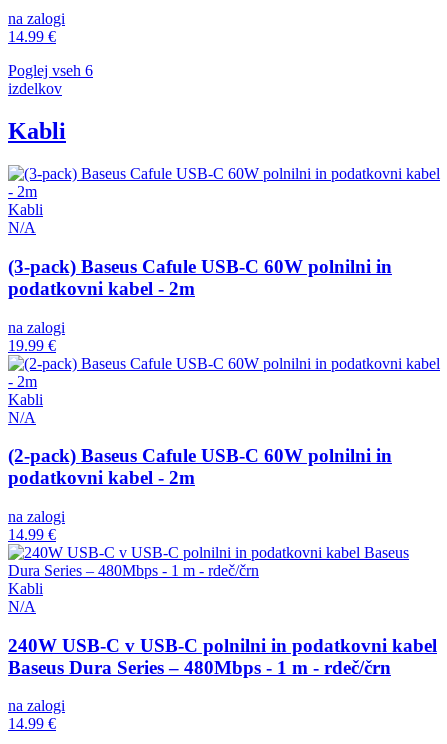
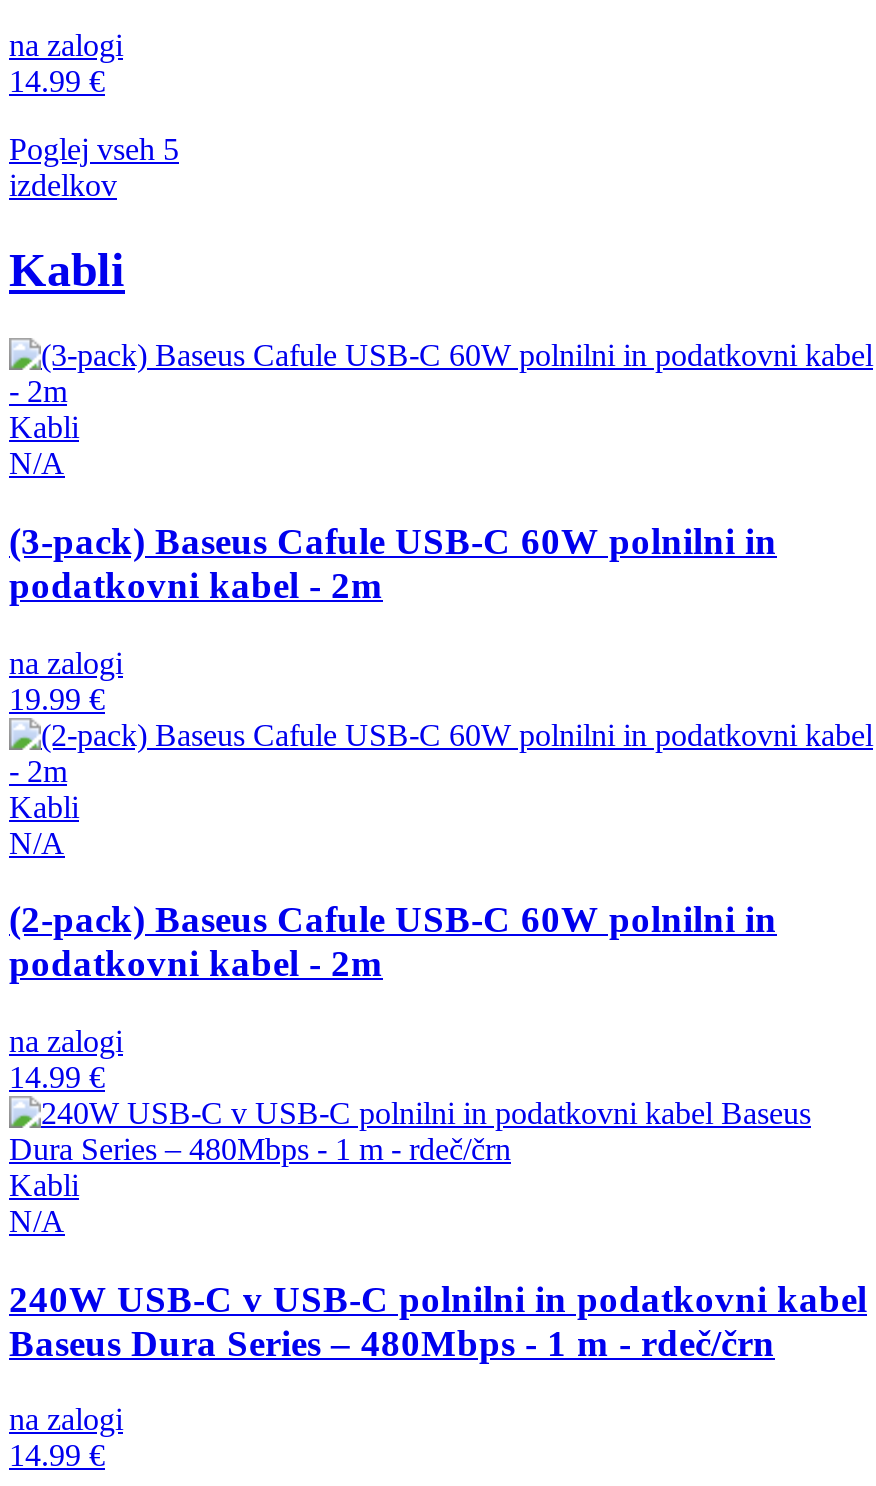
[8,62,93,79] Poglej vseh 6 -> [9,132,179,166] Poglej vseh 5

